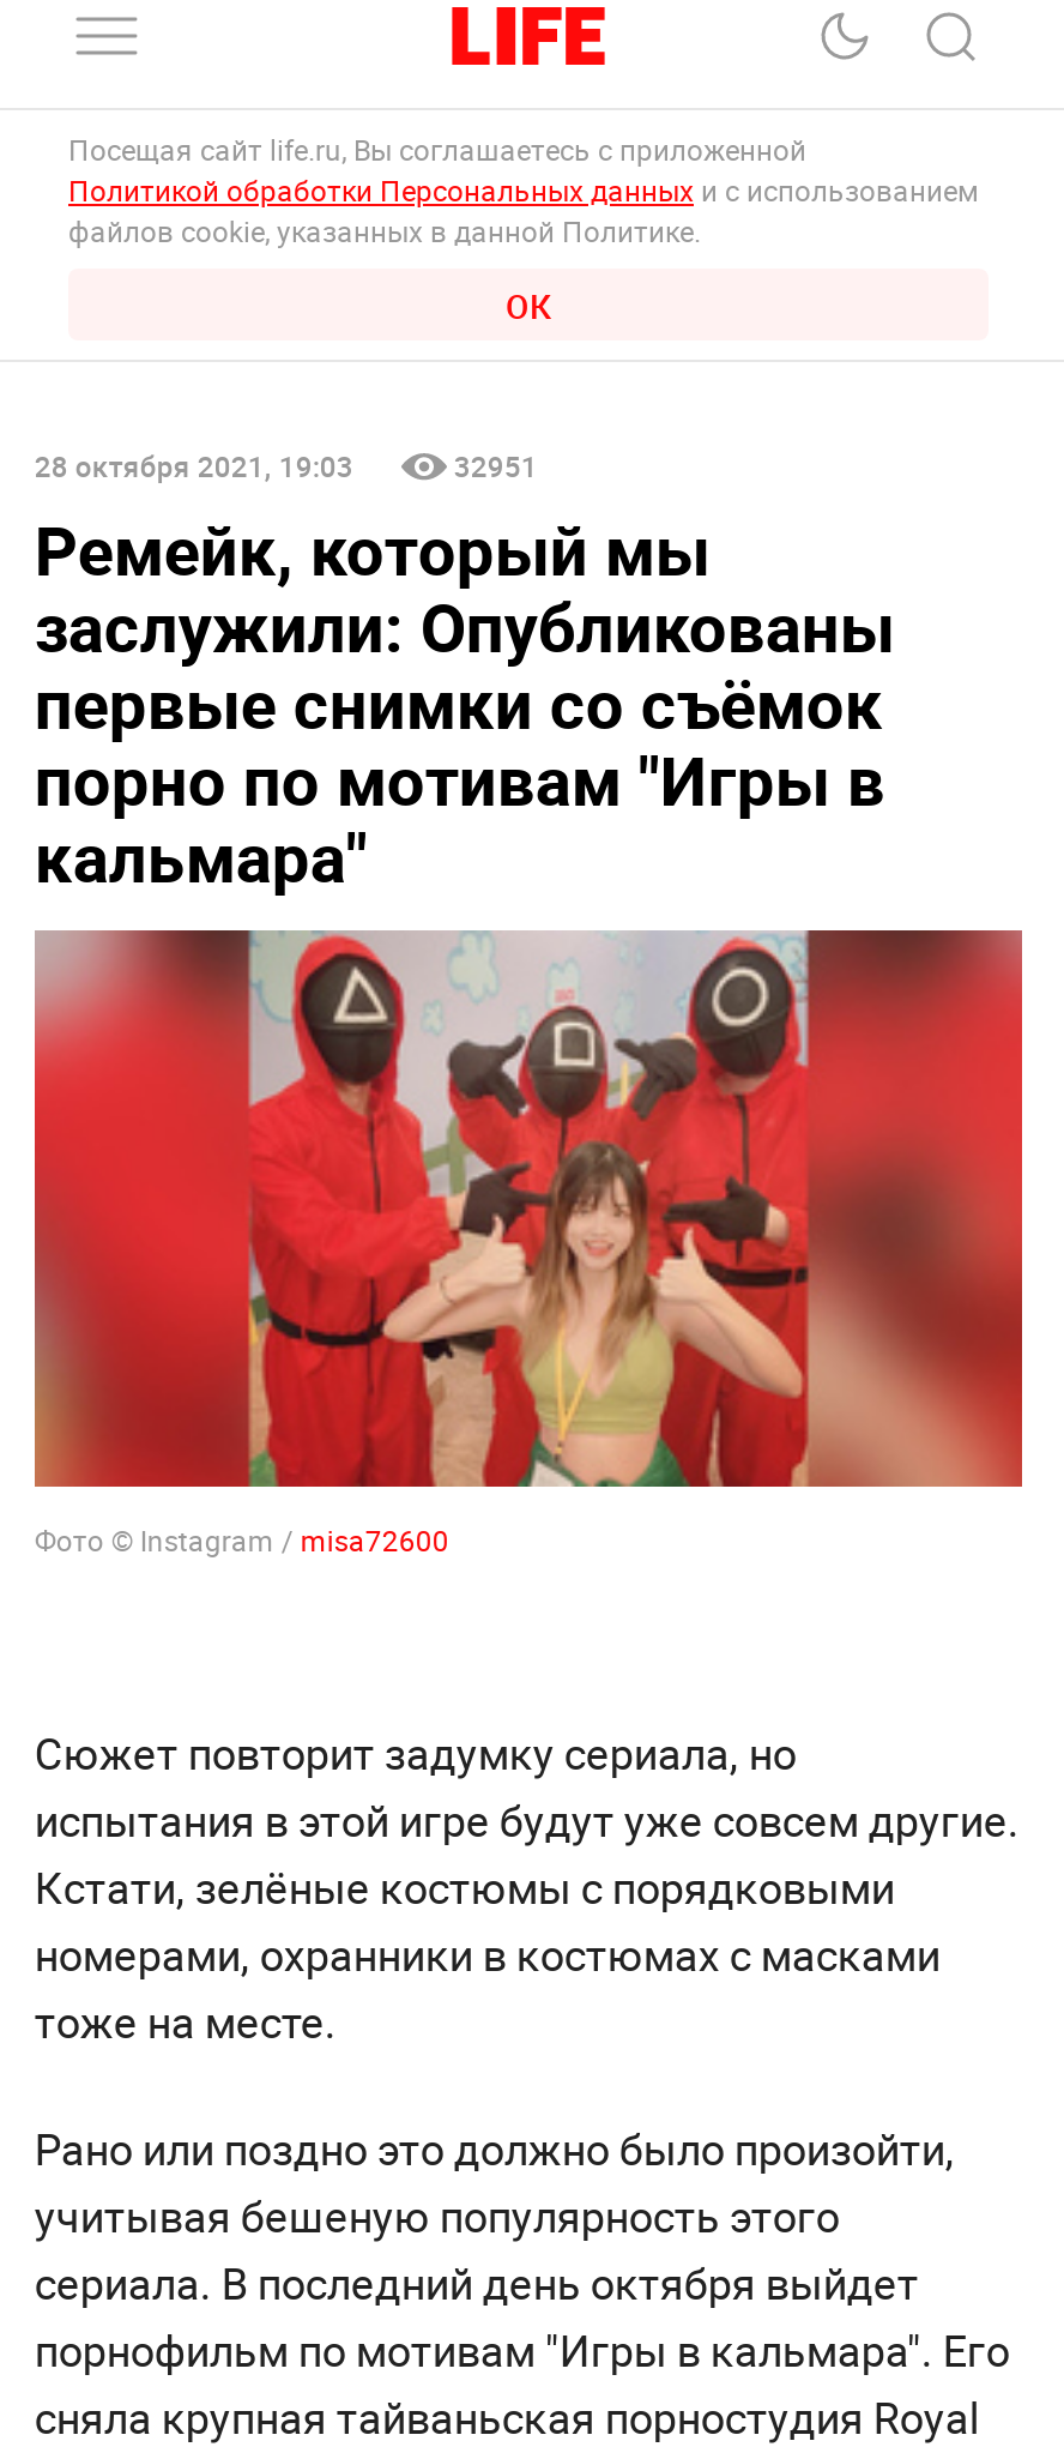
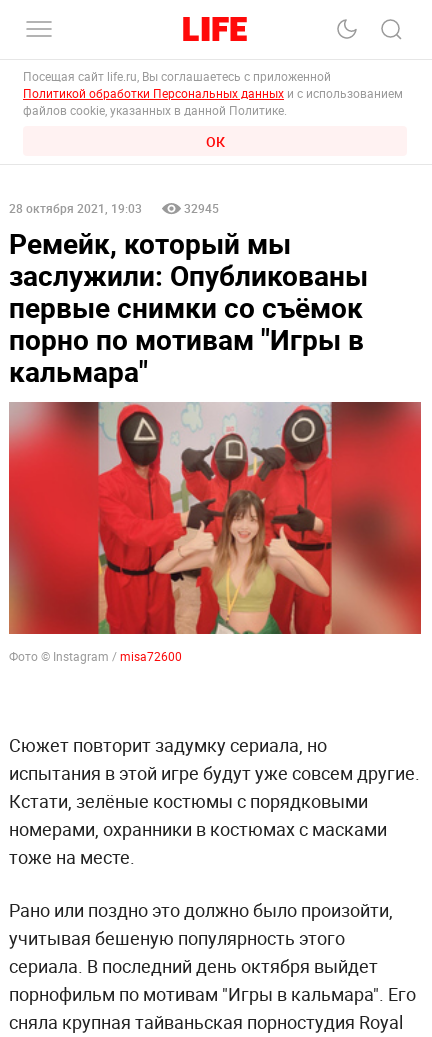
[454,446,538,484] 32951 -> [184,200,219,216] 32945

